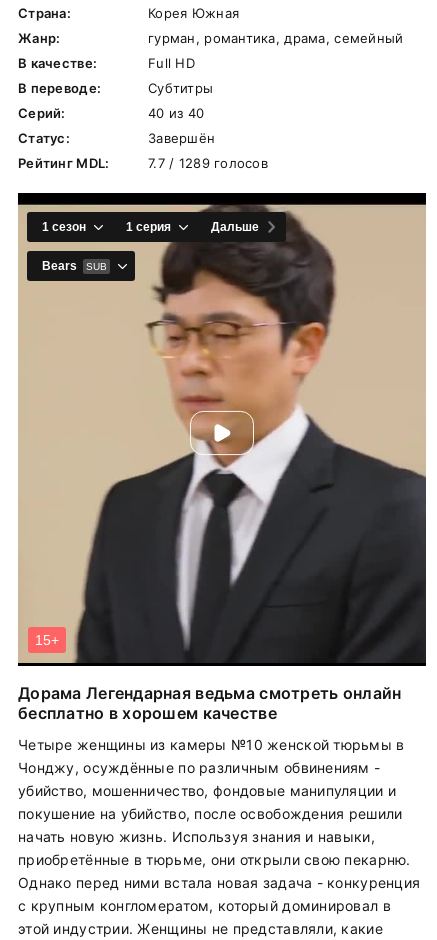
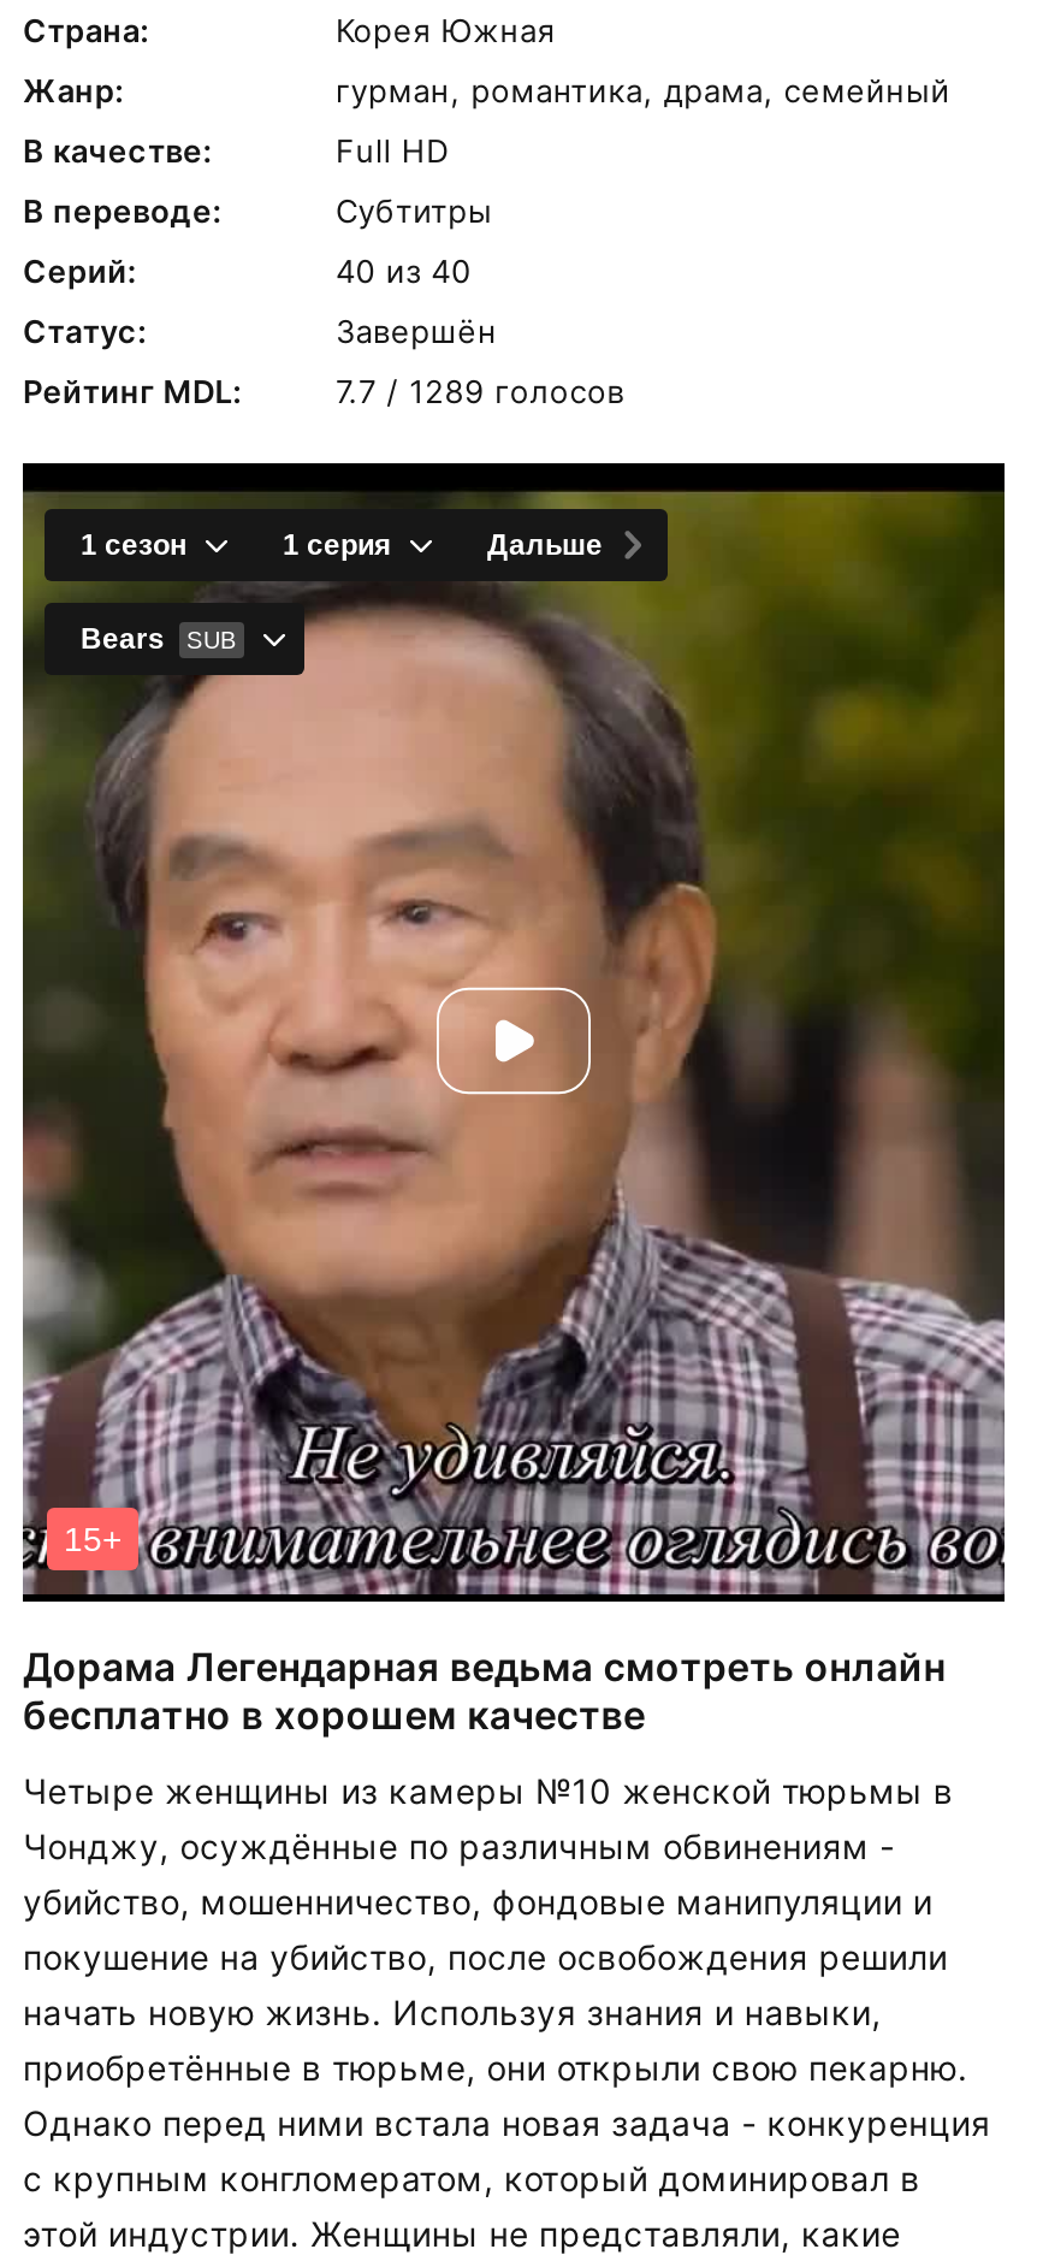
[18,204,426,663] [image] -> [20,492,1007,1597] [image]

